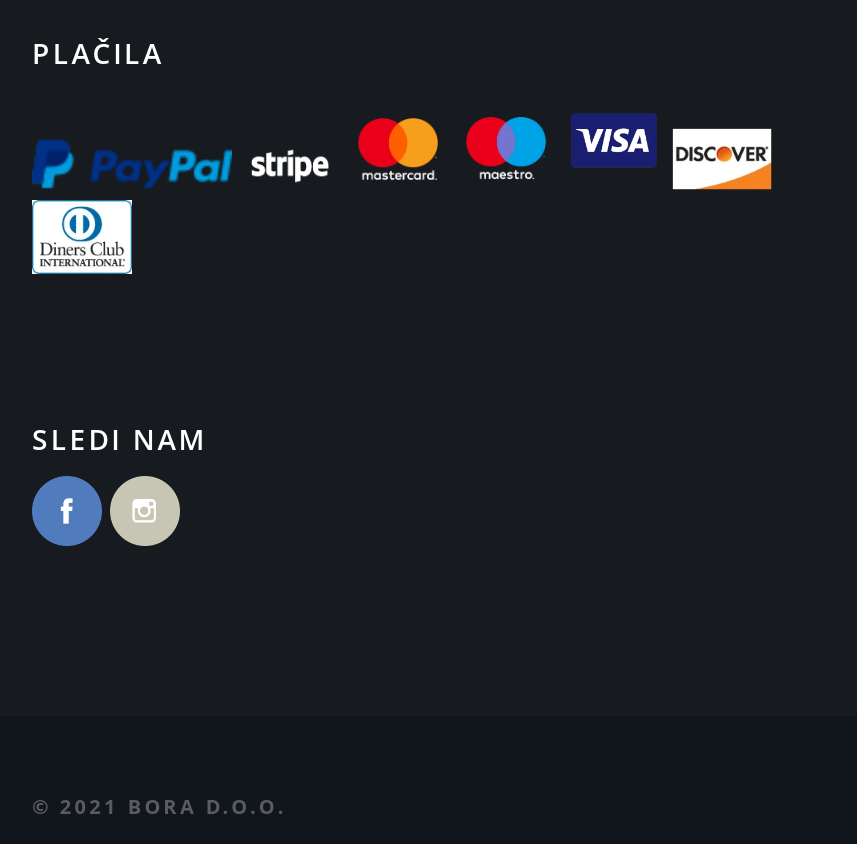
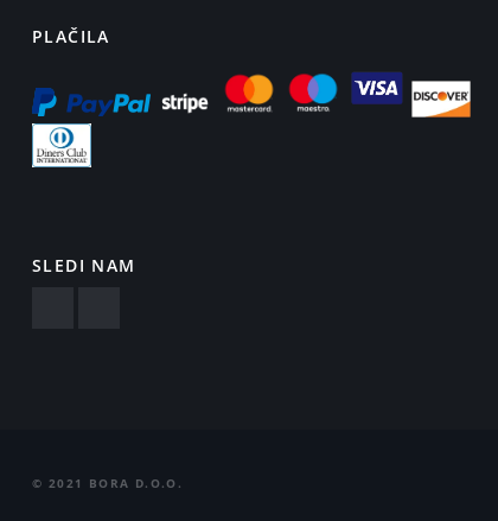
[30,474,182,548] [image] -> none

